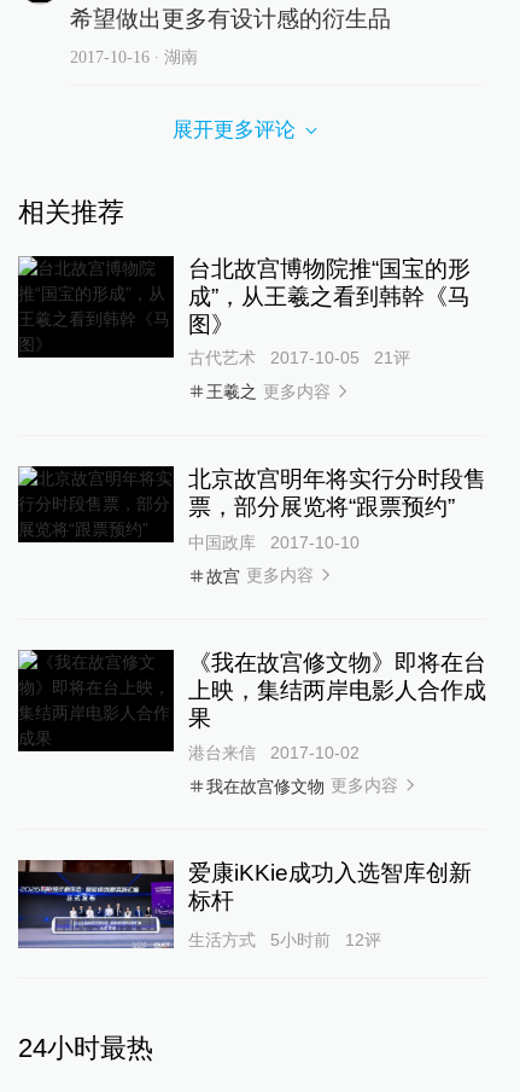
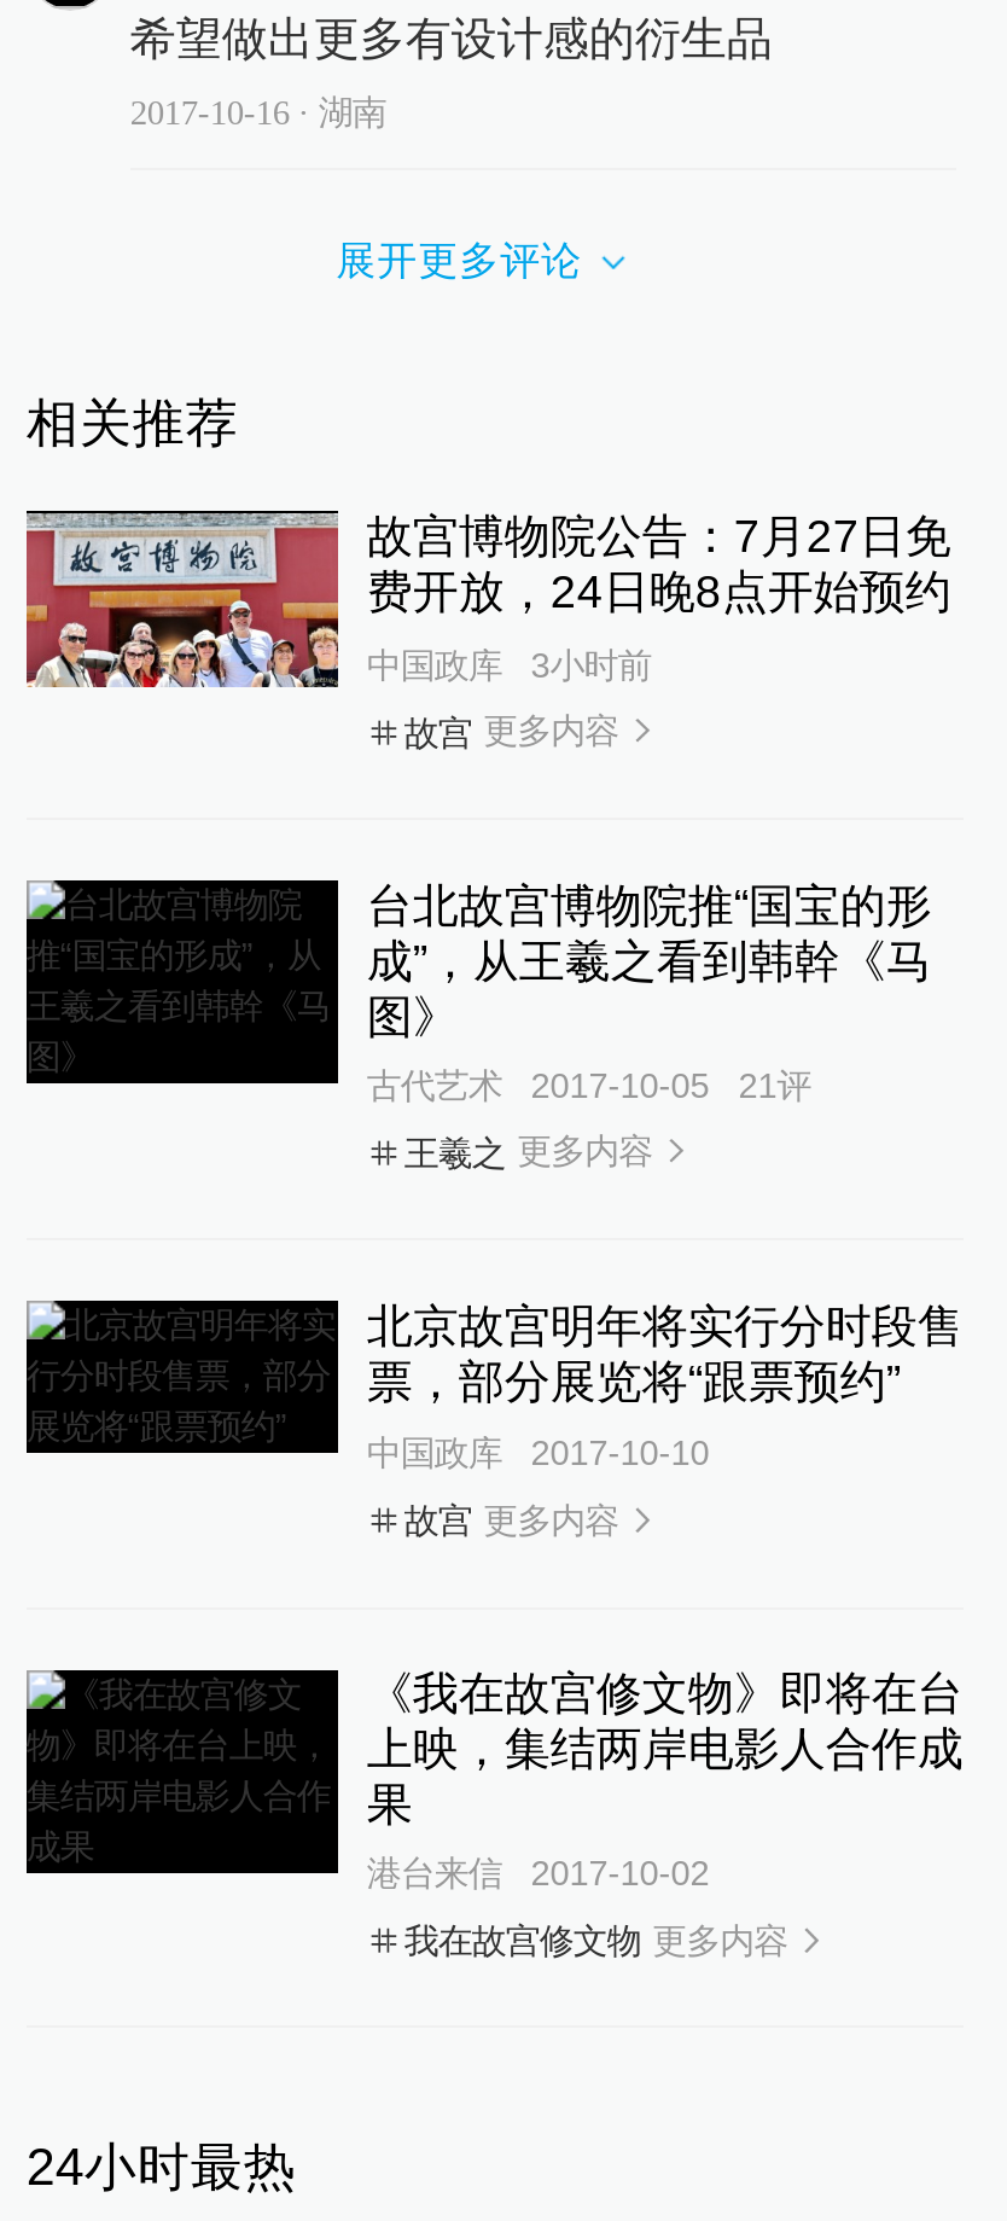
none -> [24,510,951,751] [image] | 故宫博物院公告：7月27日免 | 费开放，24日晚8点开始预约 | 中国政库 | 3小时前 | 故宫 更多内容
moved [188,256,486,796] -> [367,880,963,1960]: 台北故宫博物院推“国宝的形 | 成”，从王羲之看到韩幹《马 | 图》 | ... | 2017-10-02 | 我在故宫修文物 更多内容
[17,859,471,950] [image] | 爱康iKKie成功入选智库创新 | 标杆 | 生活方式 | 5小时前 | 12评 -> none

